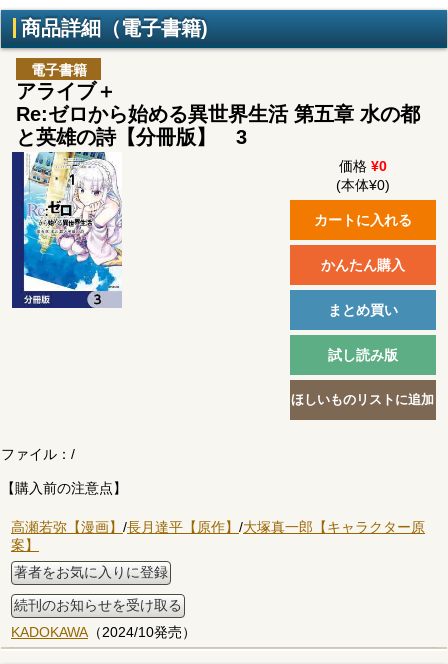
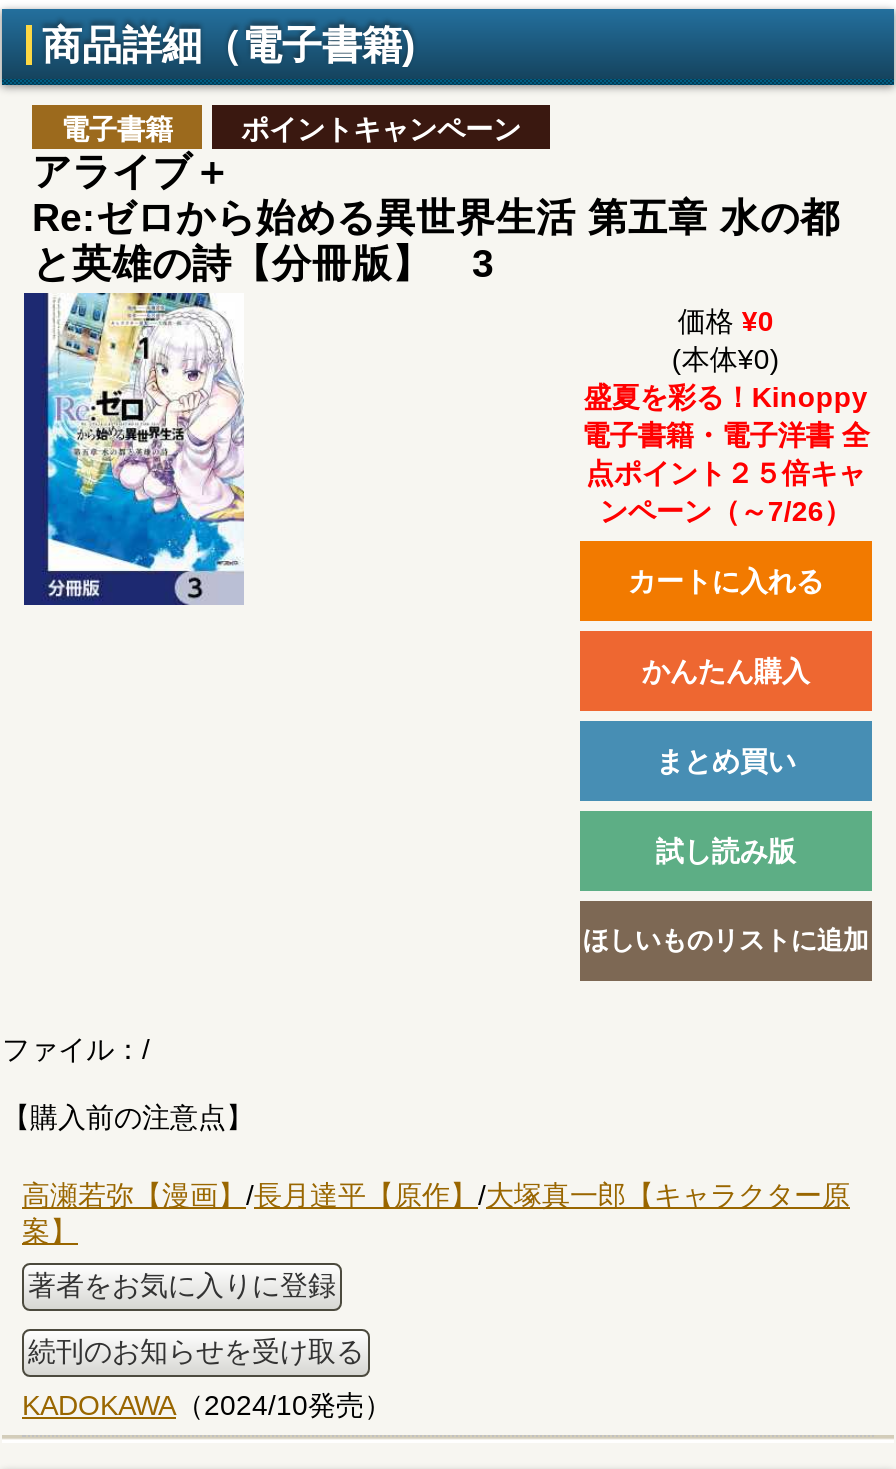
none -> [241,113,521,145] ポイントキャンペーン
none -> [582,381,870,527] 盛夏を彩る！Kinoppy | 電子書籍・電子洋書 全 | 点ポイント２５倍キャ | ンペーン（～7/26）

